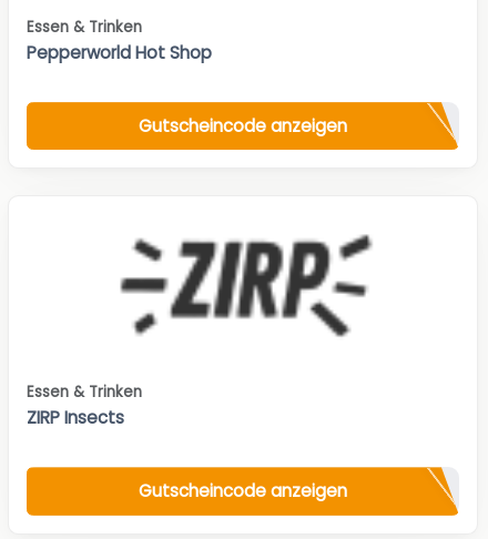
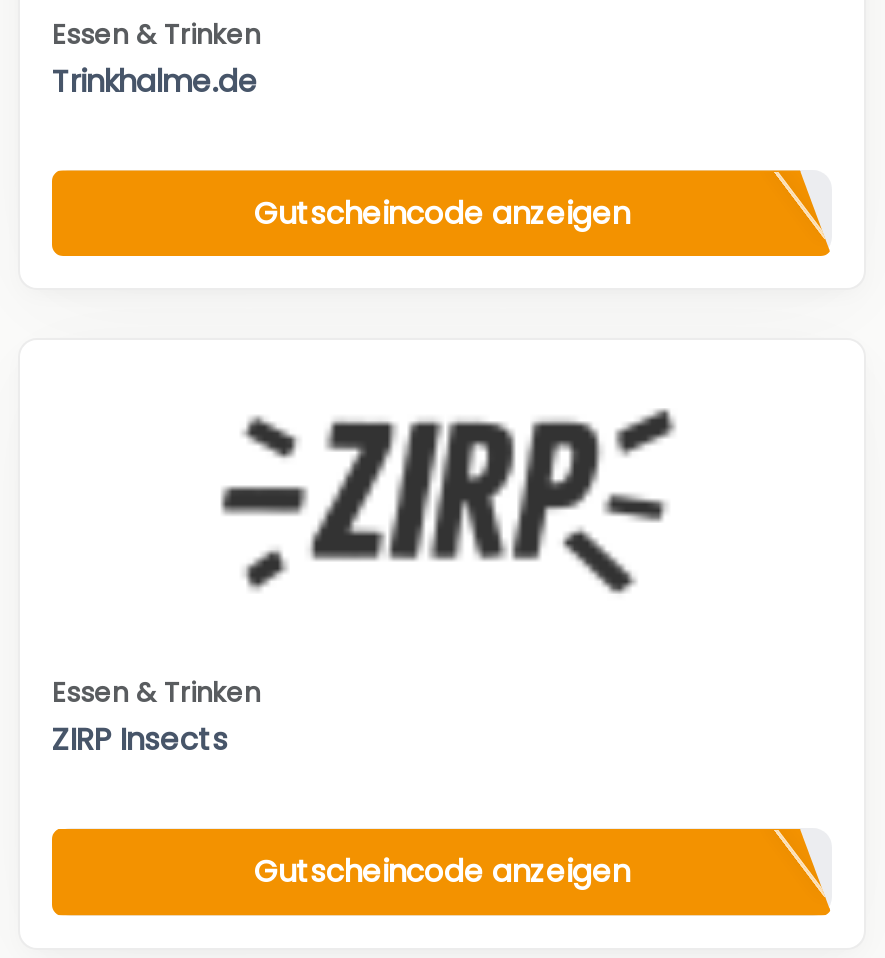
[27,41,212,65] Pepperworld Hot Shop -> [52,61,258,103] Trinkhalme.de

